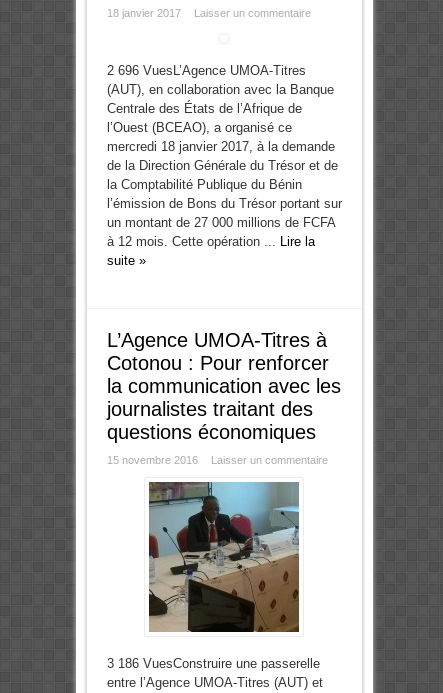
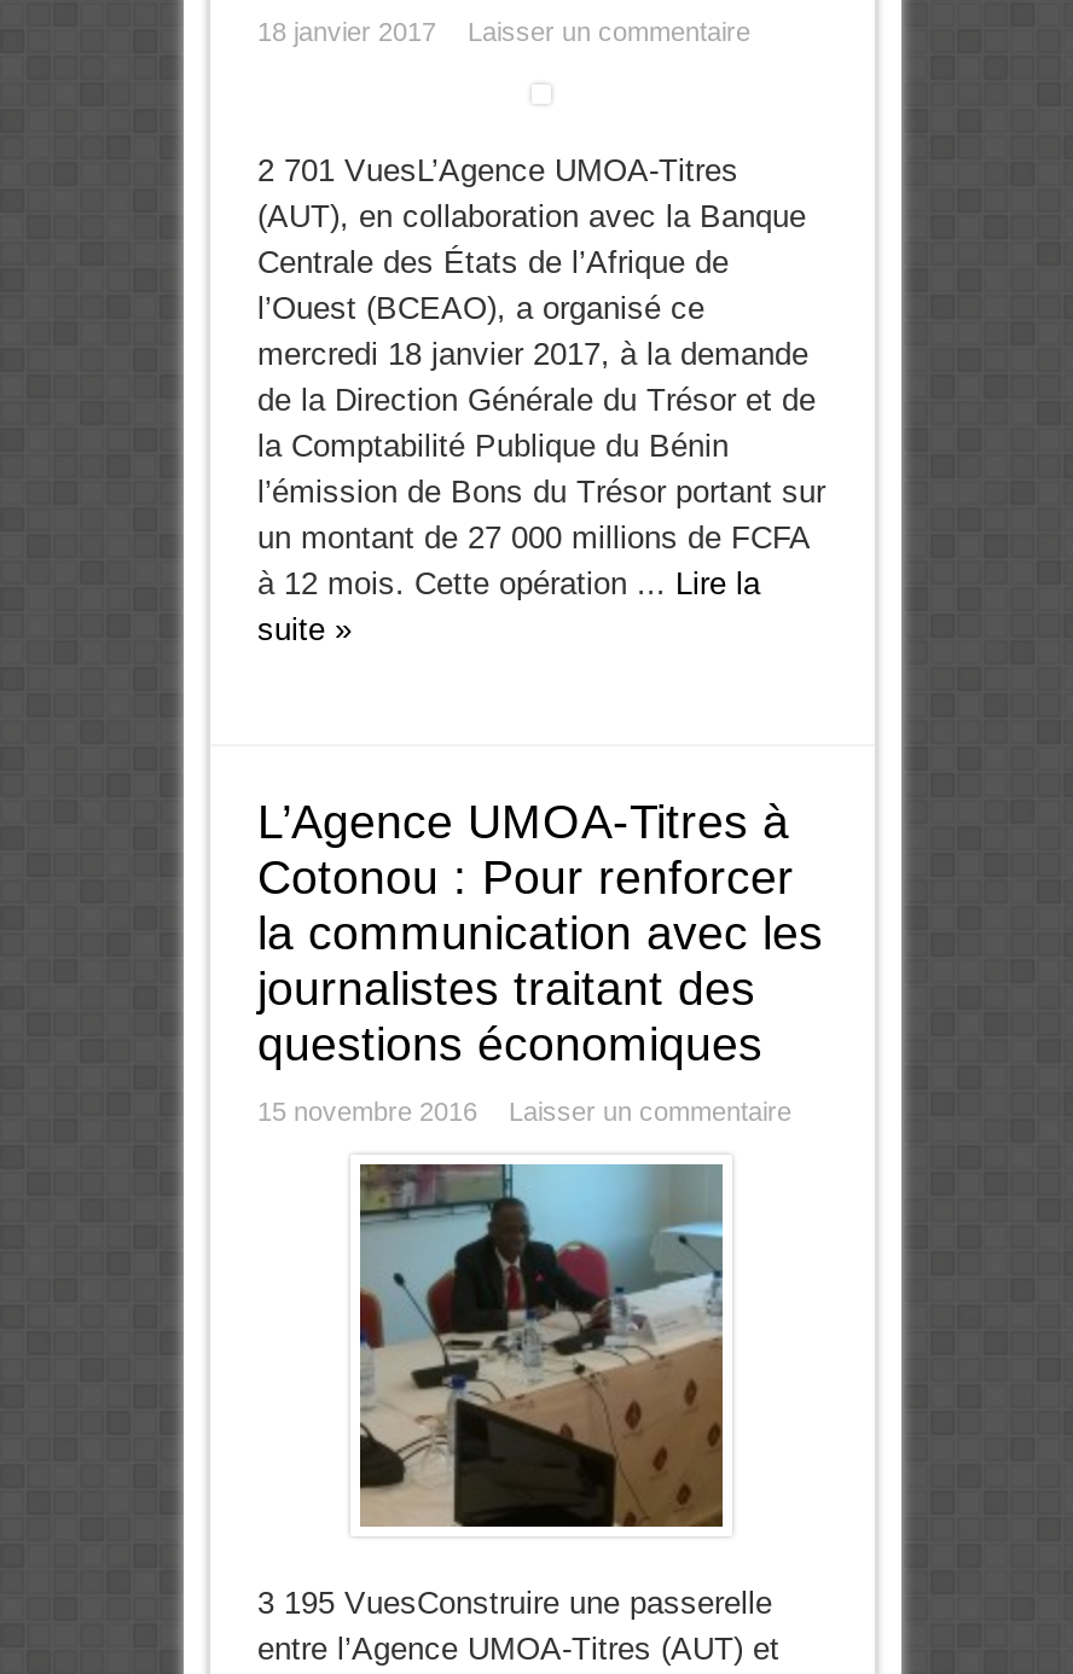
[106,63,305,78] 2 696 VuesL’Agence UMOA-Titres -> [257,153,738,189] 2 701 VuesL’Agence UMOA-Titres
[106,656,319,671] 3 186 VuesConstruire une passerelle -> [257,1586,772,1622] 3 195 VuesConstruire une passerelle

